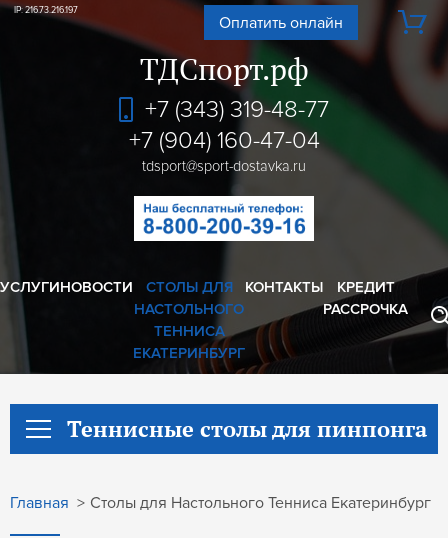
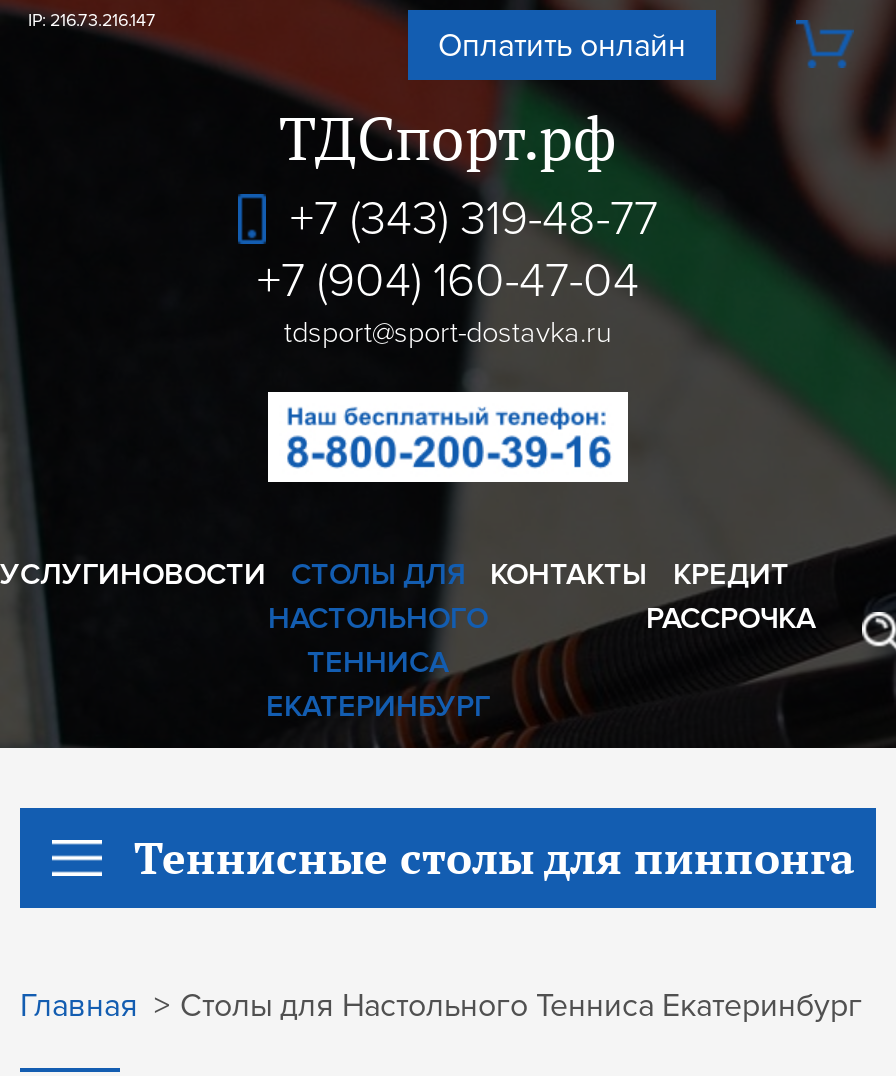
[14,5,78,16] IP: 216.73.216.197 -> [28,10,156,32] IP: 216.73.216.147

